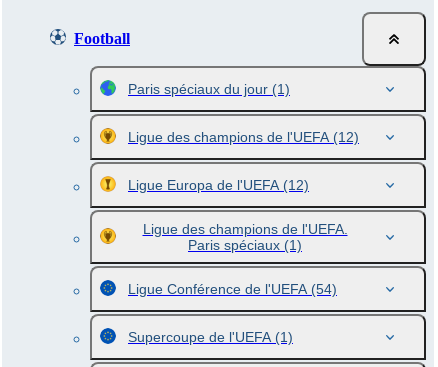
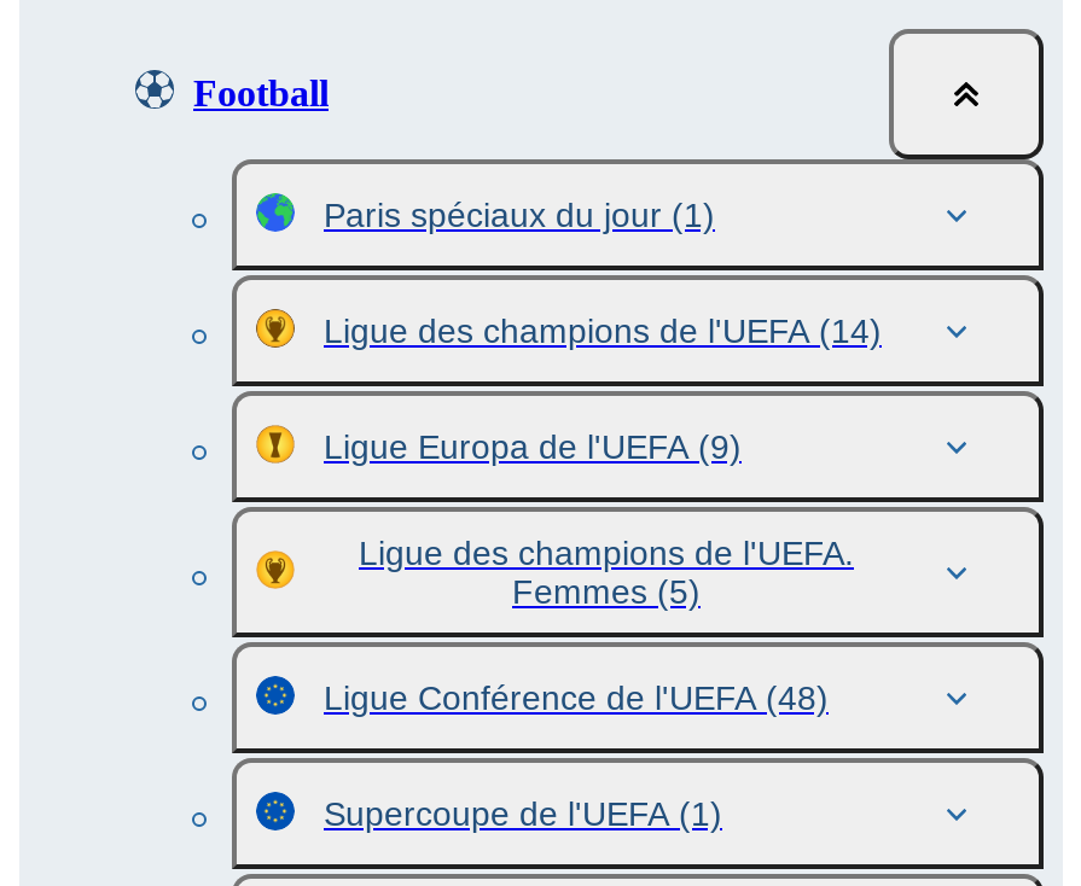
[128,129,359,145] Ligue des champions de l'UEFA (12) -> [324,311,882,350] Ligue des champions de l'UEFA (14)
[128,177,309,193] Ligue Europa de l'UEFA (12) -> [324,427,742,466] Ligue Europa de l'UEFA (9)
[188,237,302,253] Paris spéciaux (1) -> [512,572,701,611] Femmes (5)
[128,281,337,297] Ligue Conférence de l'UEFA (54) -> [324,678,829,717] Ligue Conférence de l'UEFA (48)

